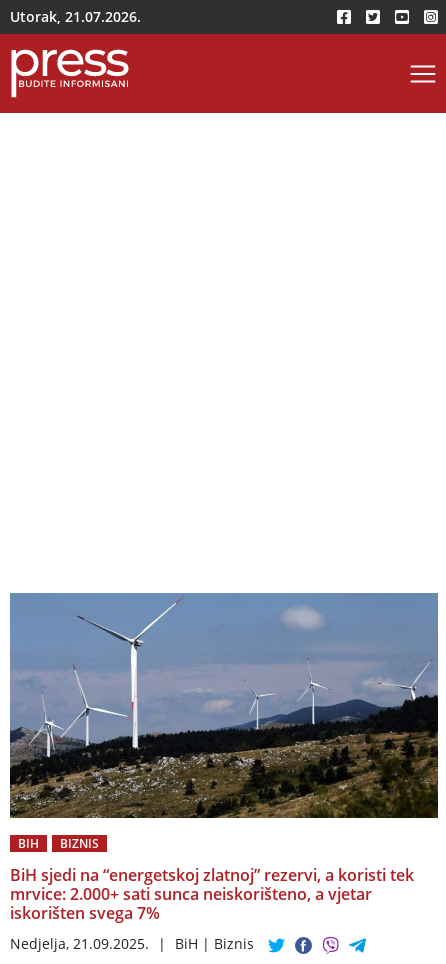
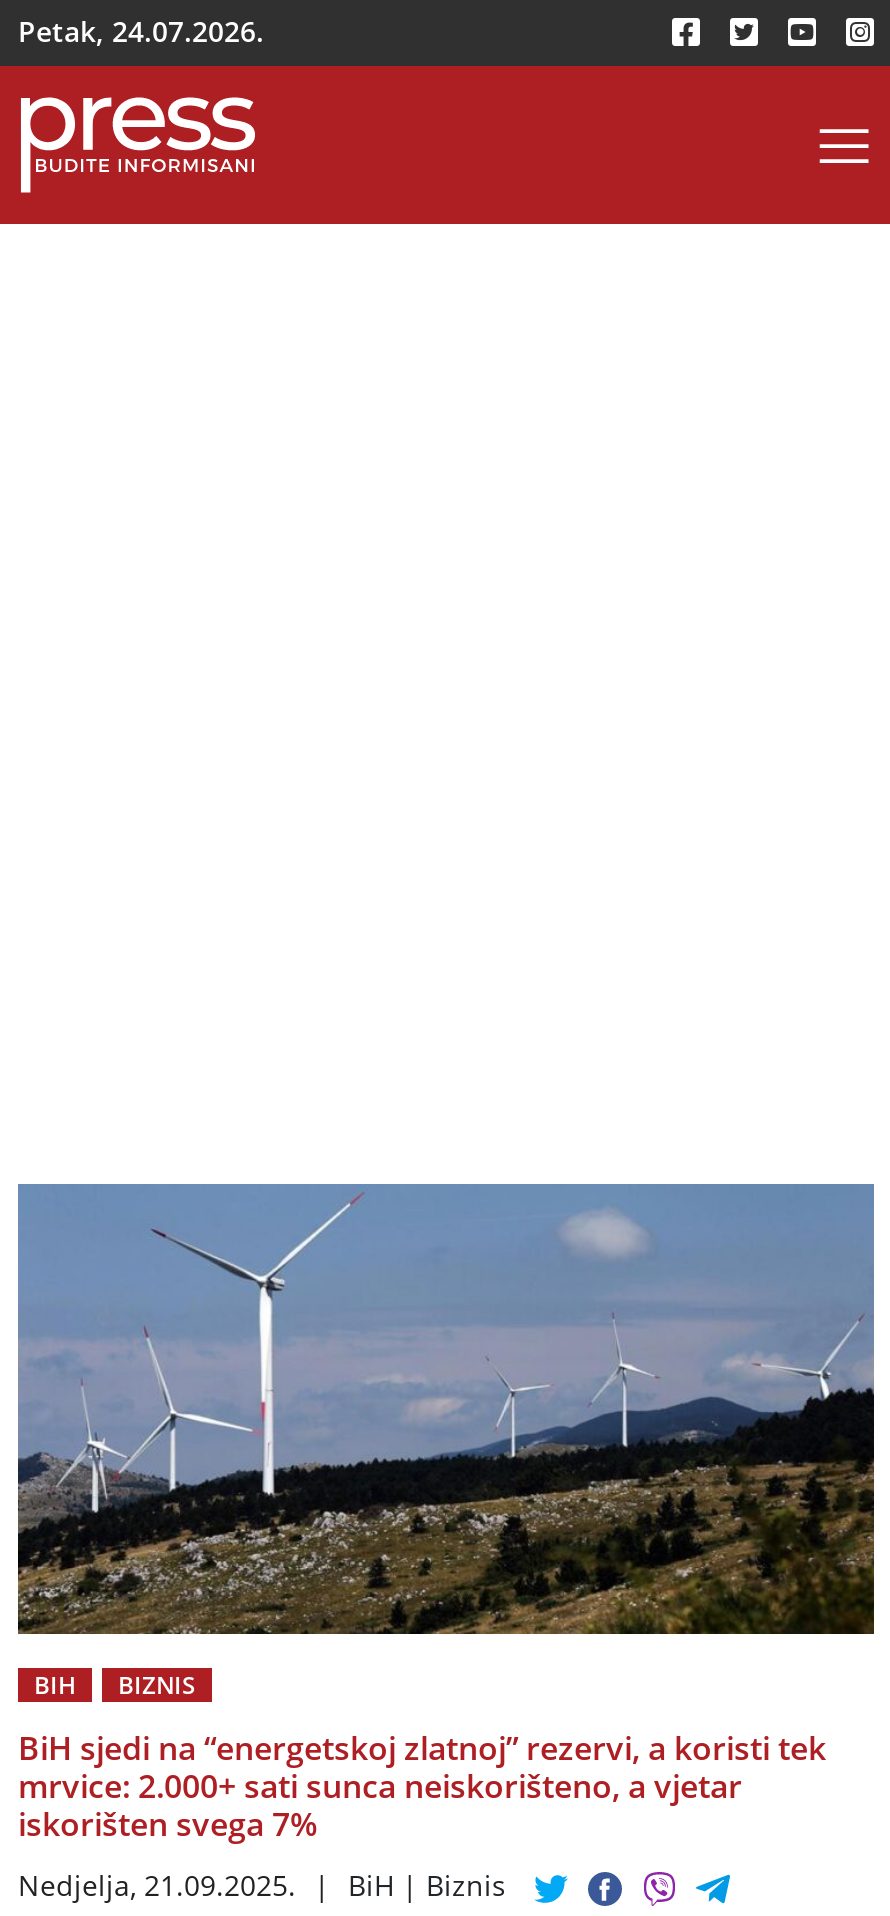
[10,7,141,26] Utorak, 21.07.2026. -> [18,12,264,50] Petak, 24.07.2026.

